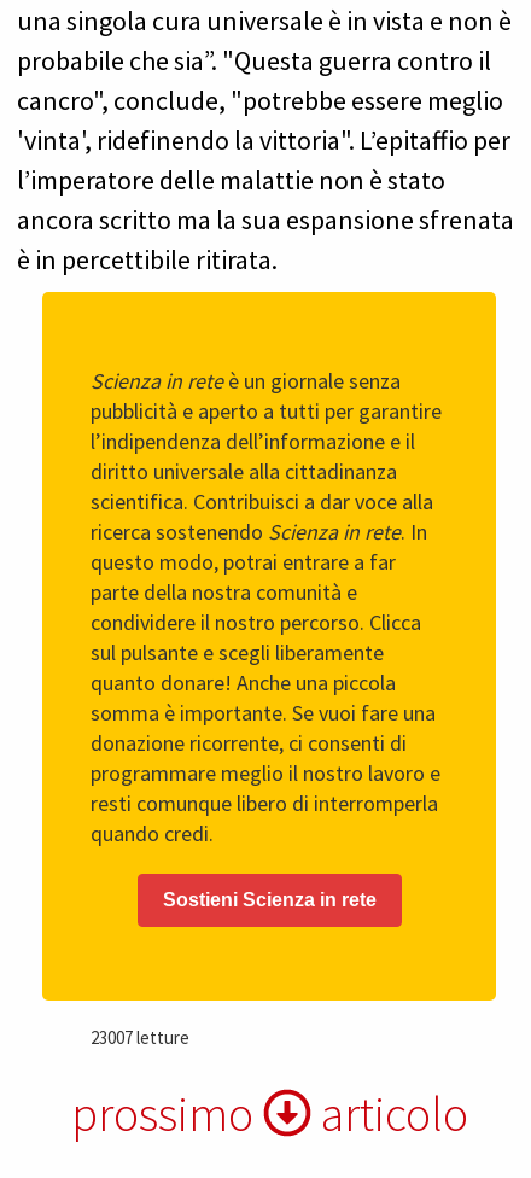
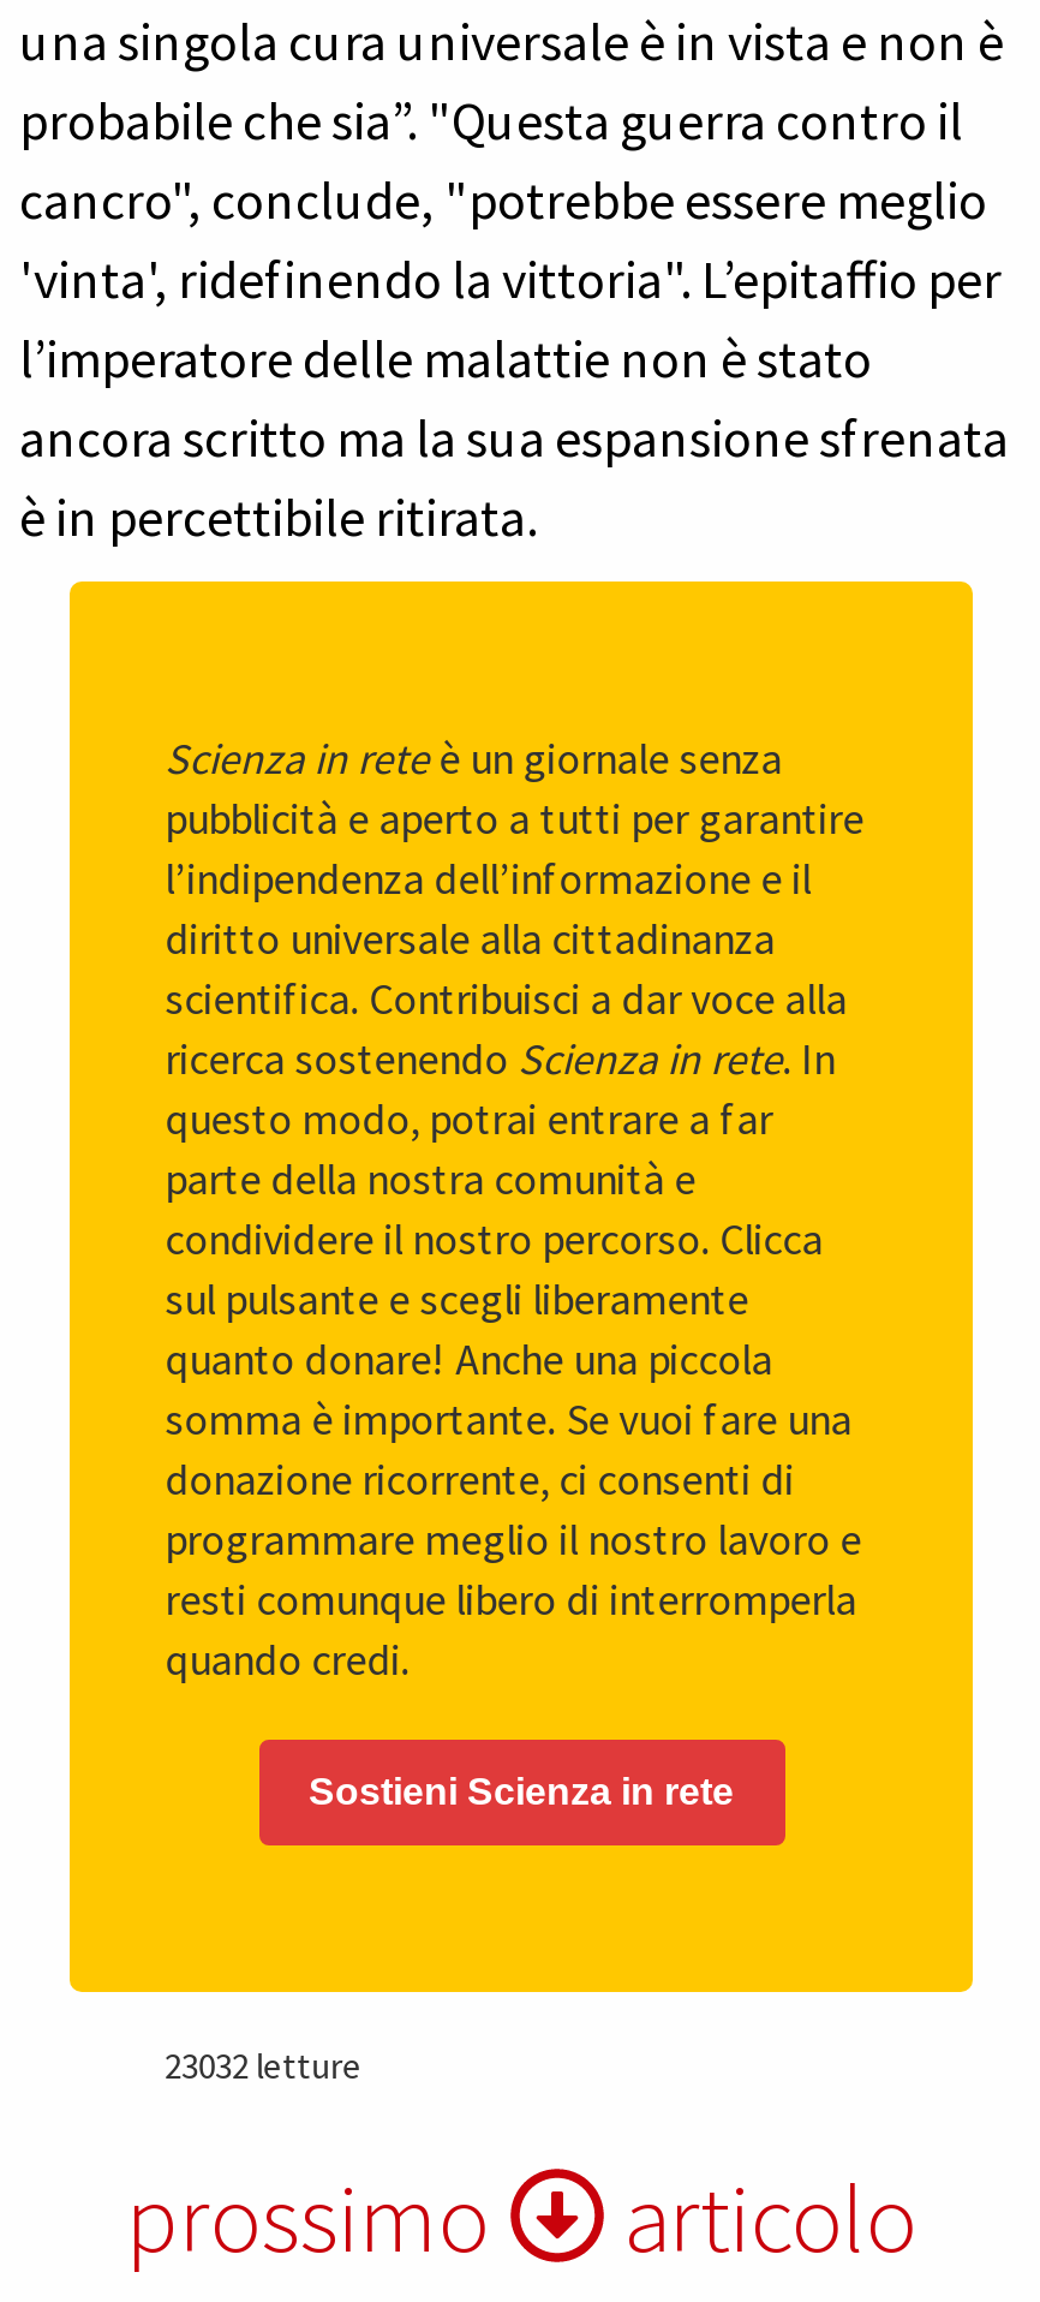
[90,1026,189,1049] 23007 letture -> [165,2042,362,2088] 23032 letture

